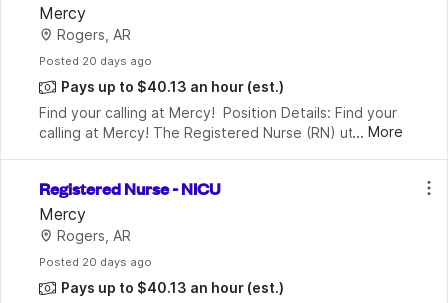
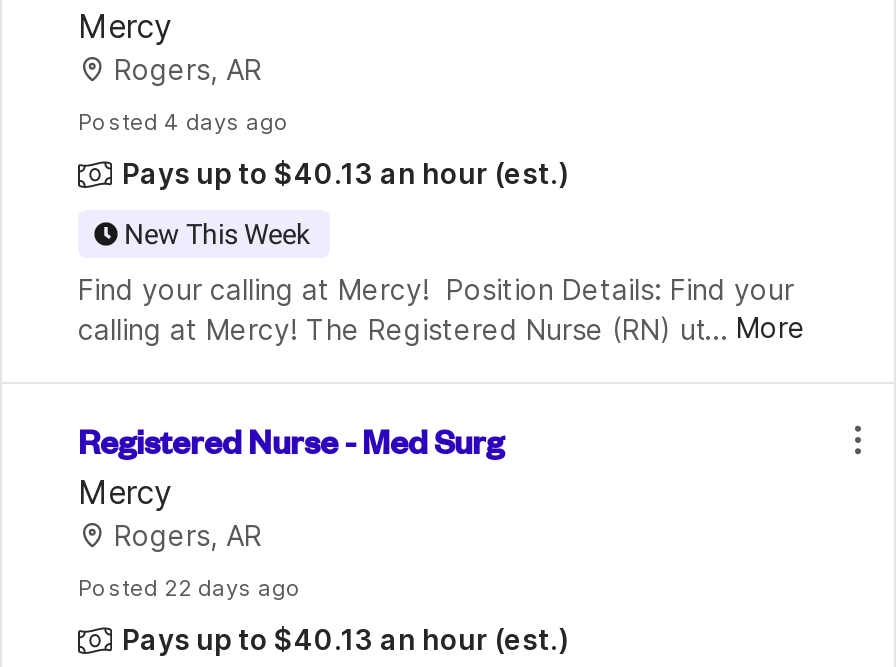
[39,54,152,68] Posted 20 days ago -> [78,108,290,136] Posted 4 days ago
none -> [124,218,310,250] New This Week
[39,177,220,200] Registered Nurse - NICU -> [78,418,504,464] Registered Nurse - Med Surg
[39,255,152,269] Posted 20 days ago -> [78,574,302,602] Posted 22 days ago

